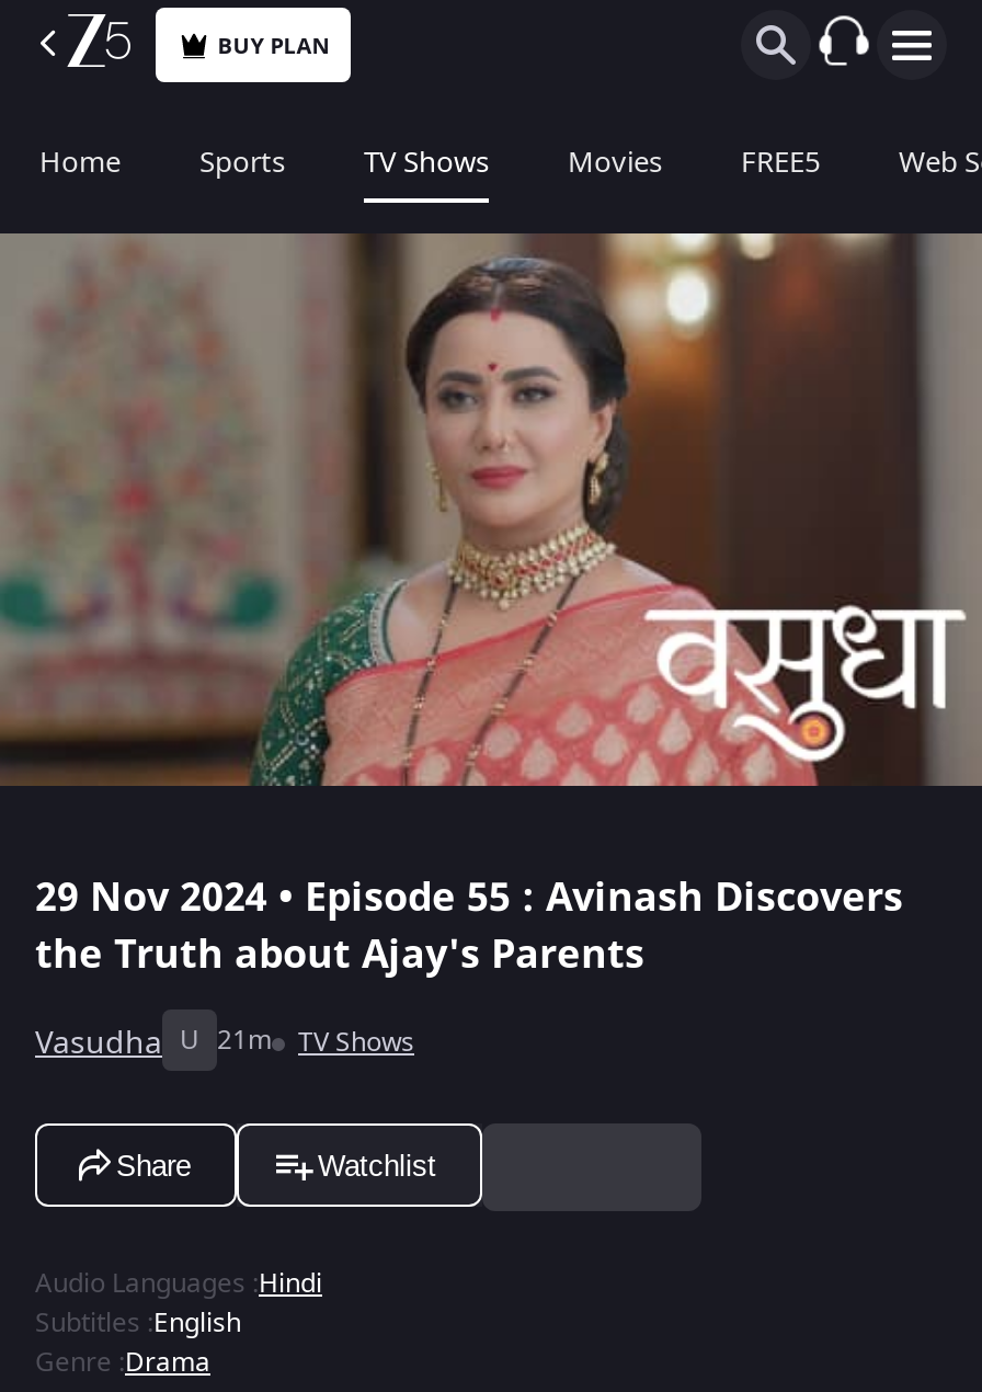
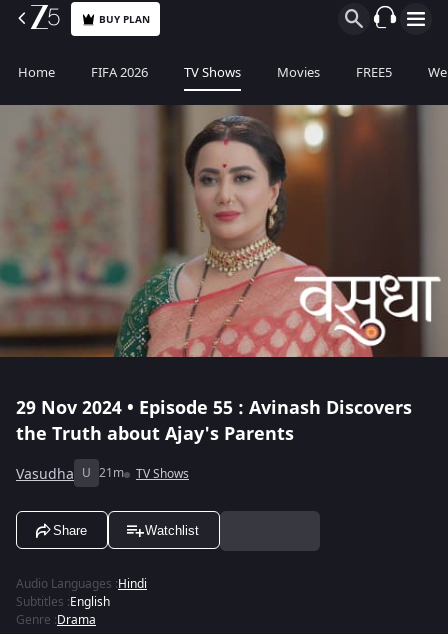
[199,141,285,183] Sports -> [91,63,148,82] FIFA 2026

